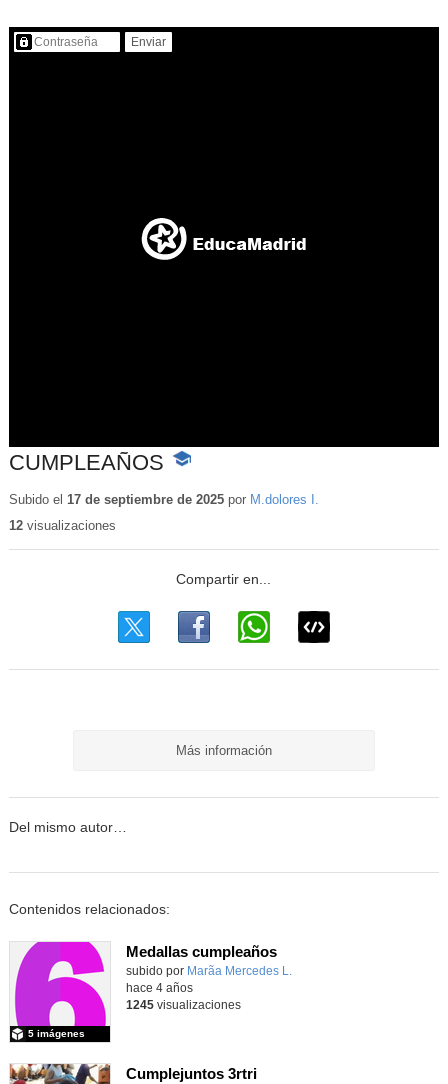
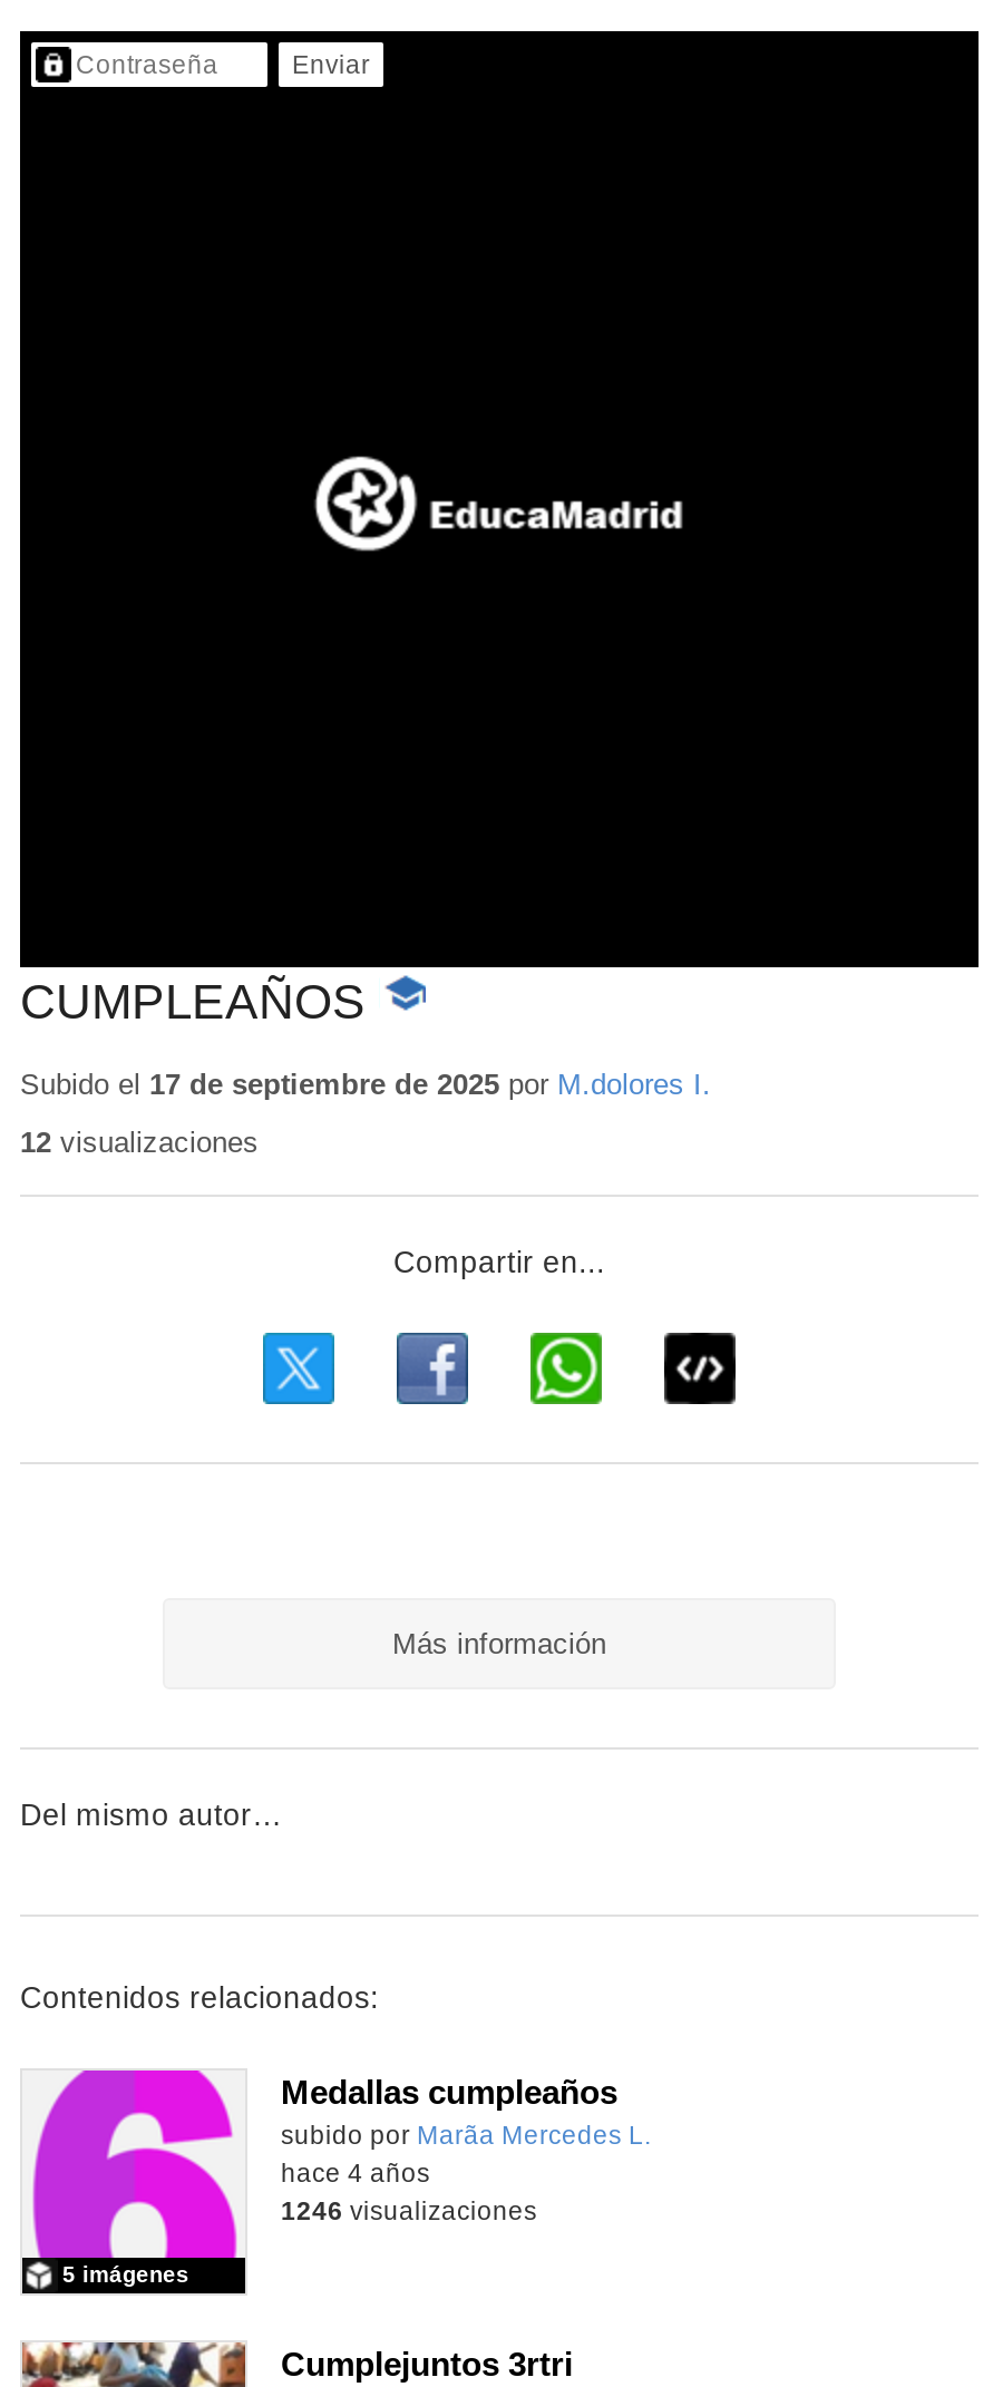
[126,999,241,1011] 1245 visualizaciones -> [281,2197,537,2224] 1246 visualizaciones

